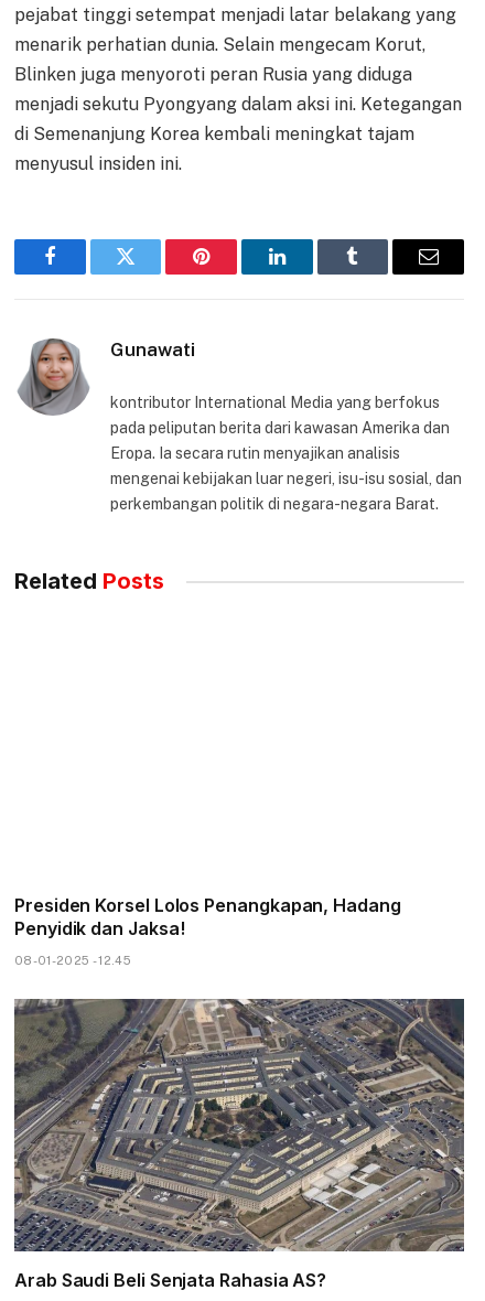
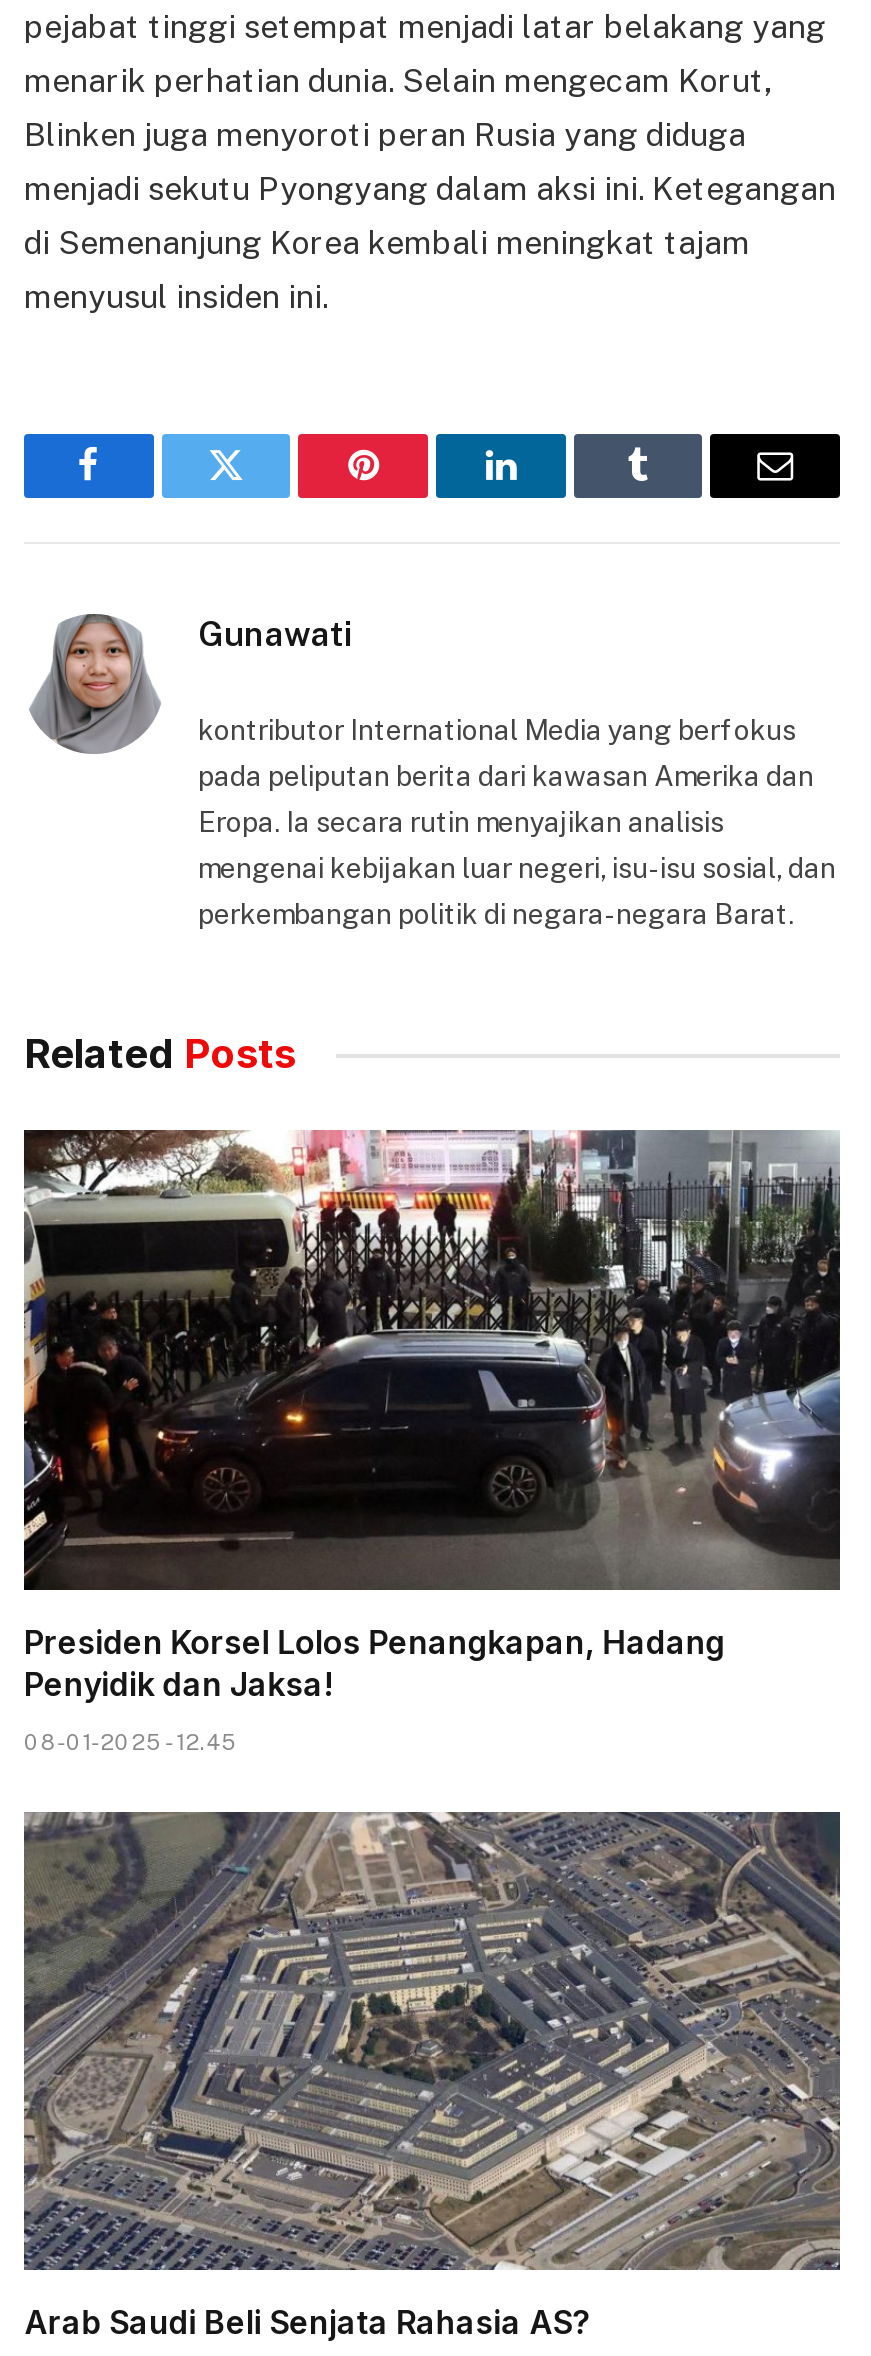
none -> [22,1128,842,1592] [image]

